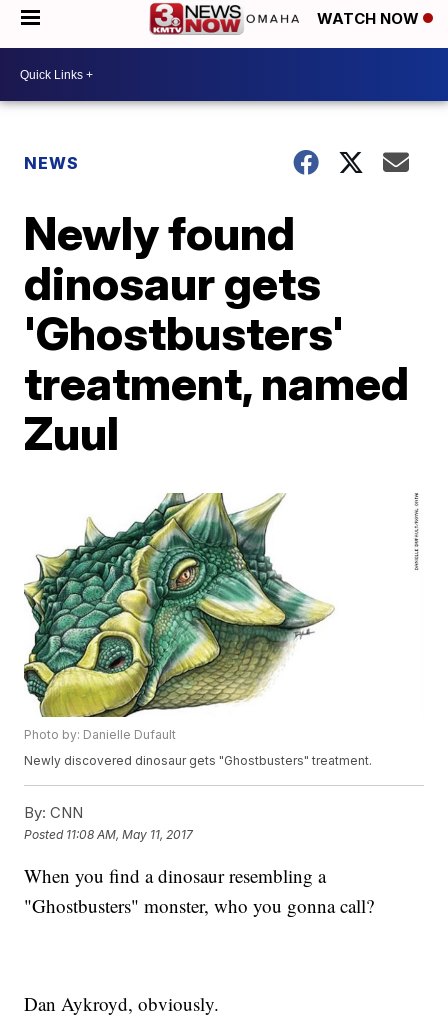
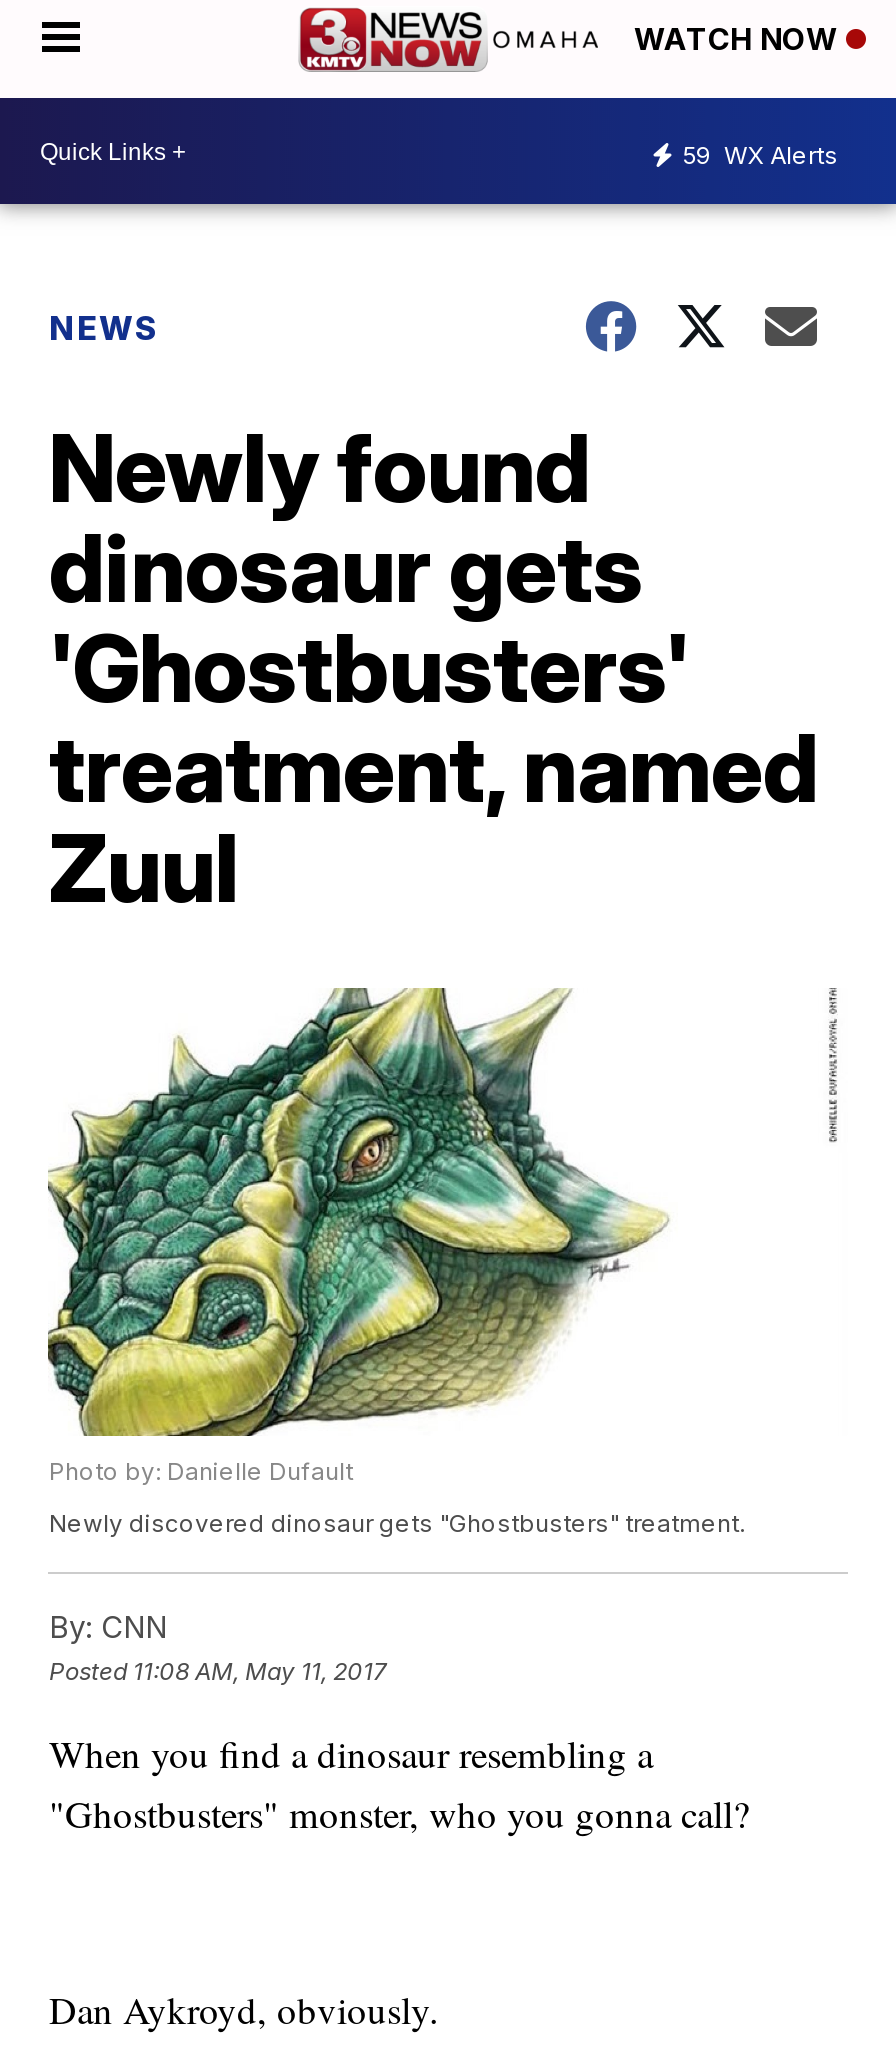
none -> [682,139,838,169] 59 WX Alerts

